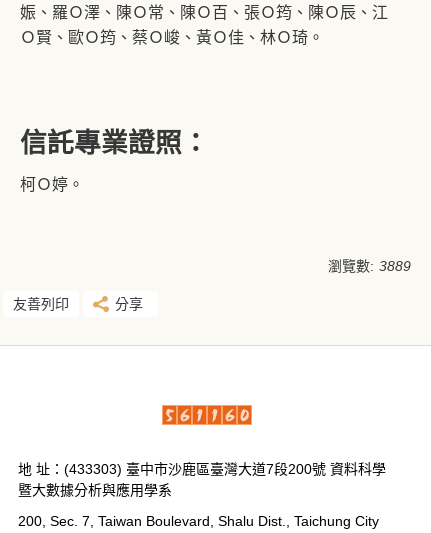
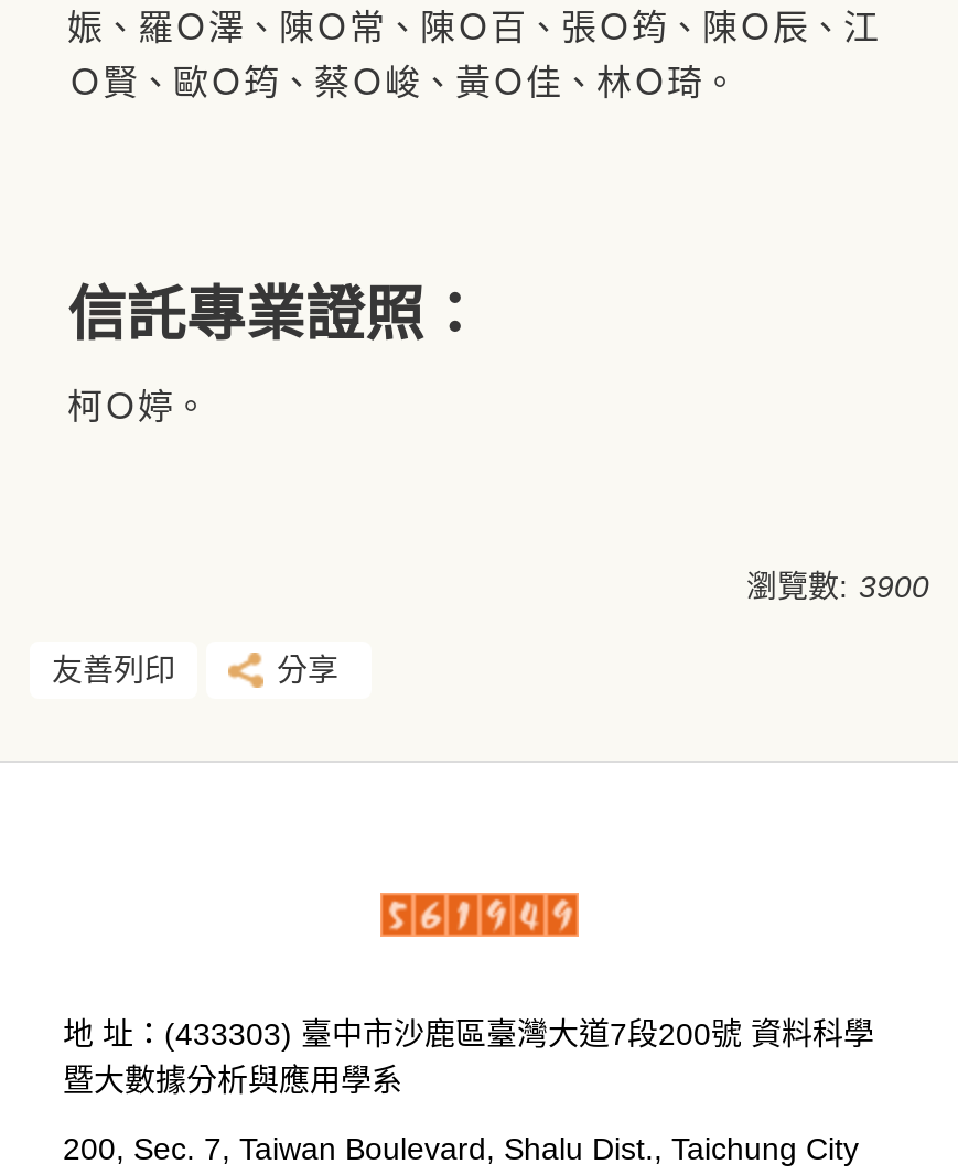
[328,258,411,274] 瀏覽數: 3889 -> [746,570,929,605] 瀏覽數: 3900

